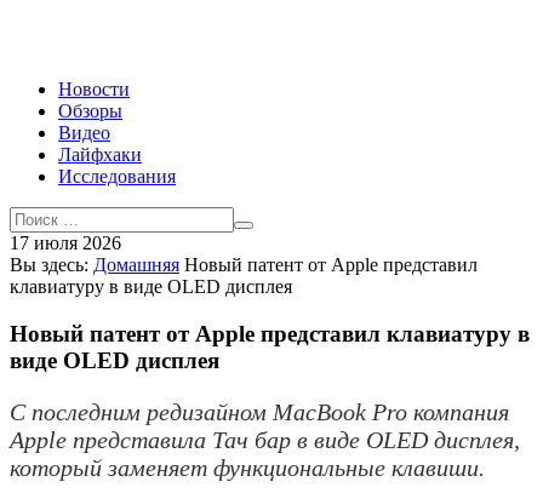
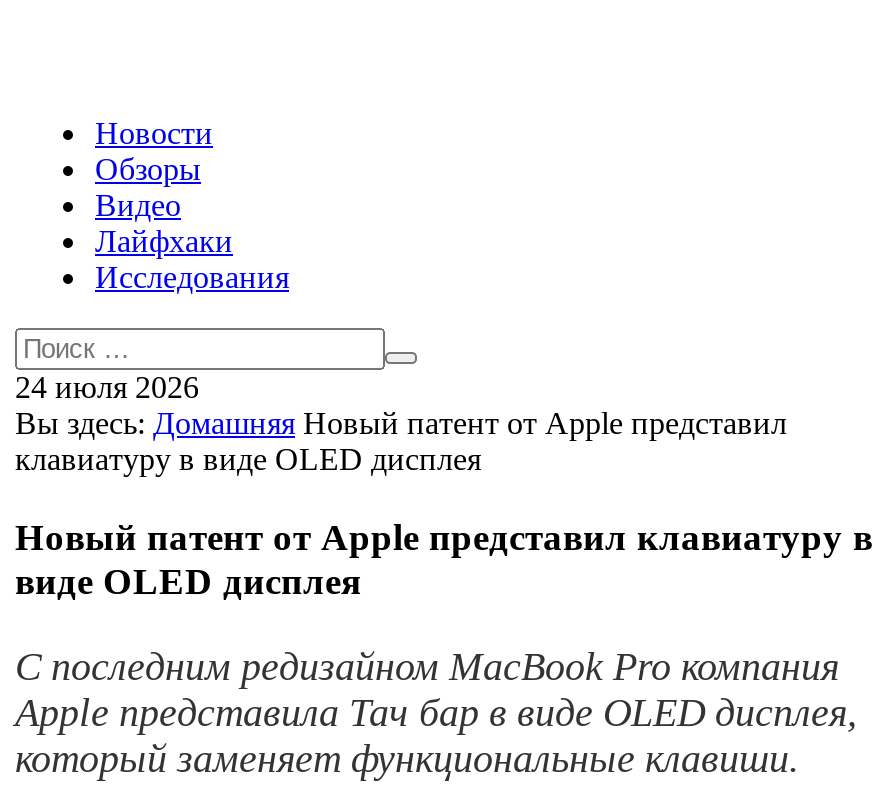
[10,233,121,253] 17 июля 2026 -> [15,370,199,404] 24 июля 2026

